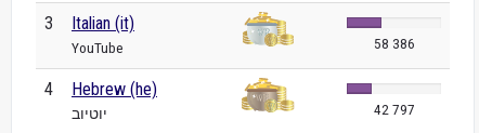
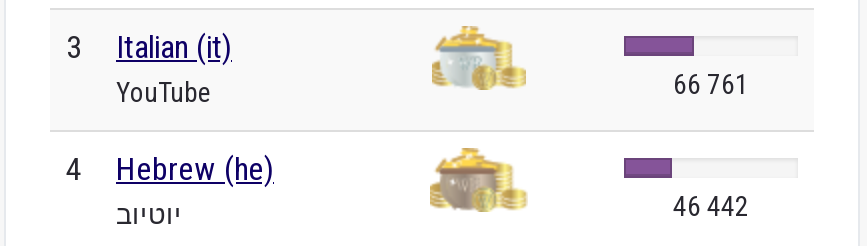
[373,35,415,52] 58 386 -> [673,68,749,100] 66 761
[373,101,415,118] 42 797 -> [673,190,749,222] 46 442

